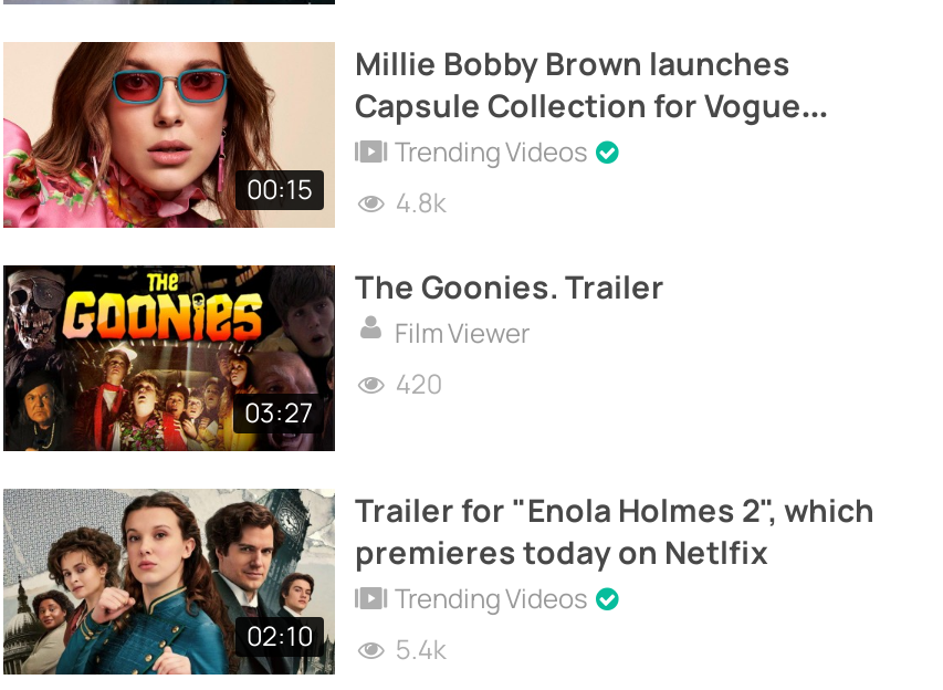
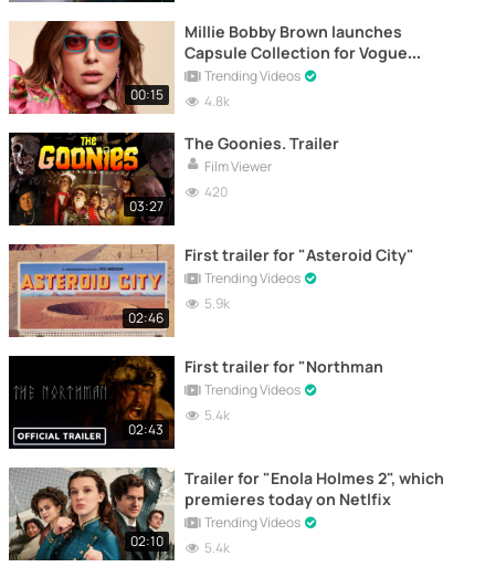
none -> [9,244,175,338] [image] | 02:46
none -> [10,355,173,450] [image] | 02:43
none -> [184,244,414,313] First trailer for "Asteroid City" | Trending Videos | 5.9k
none -> [184,356,383,424] First trailer for "Northman | Trending Videos | 5.4k

